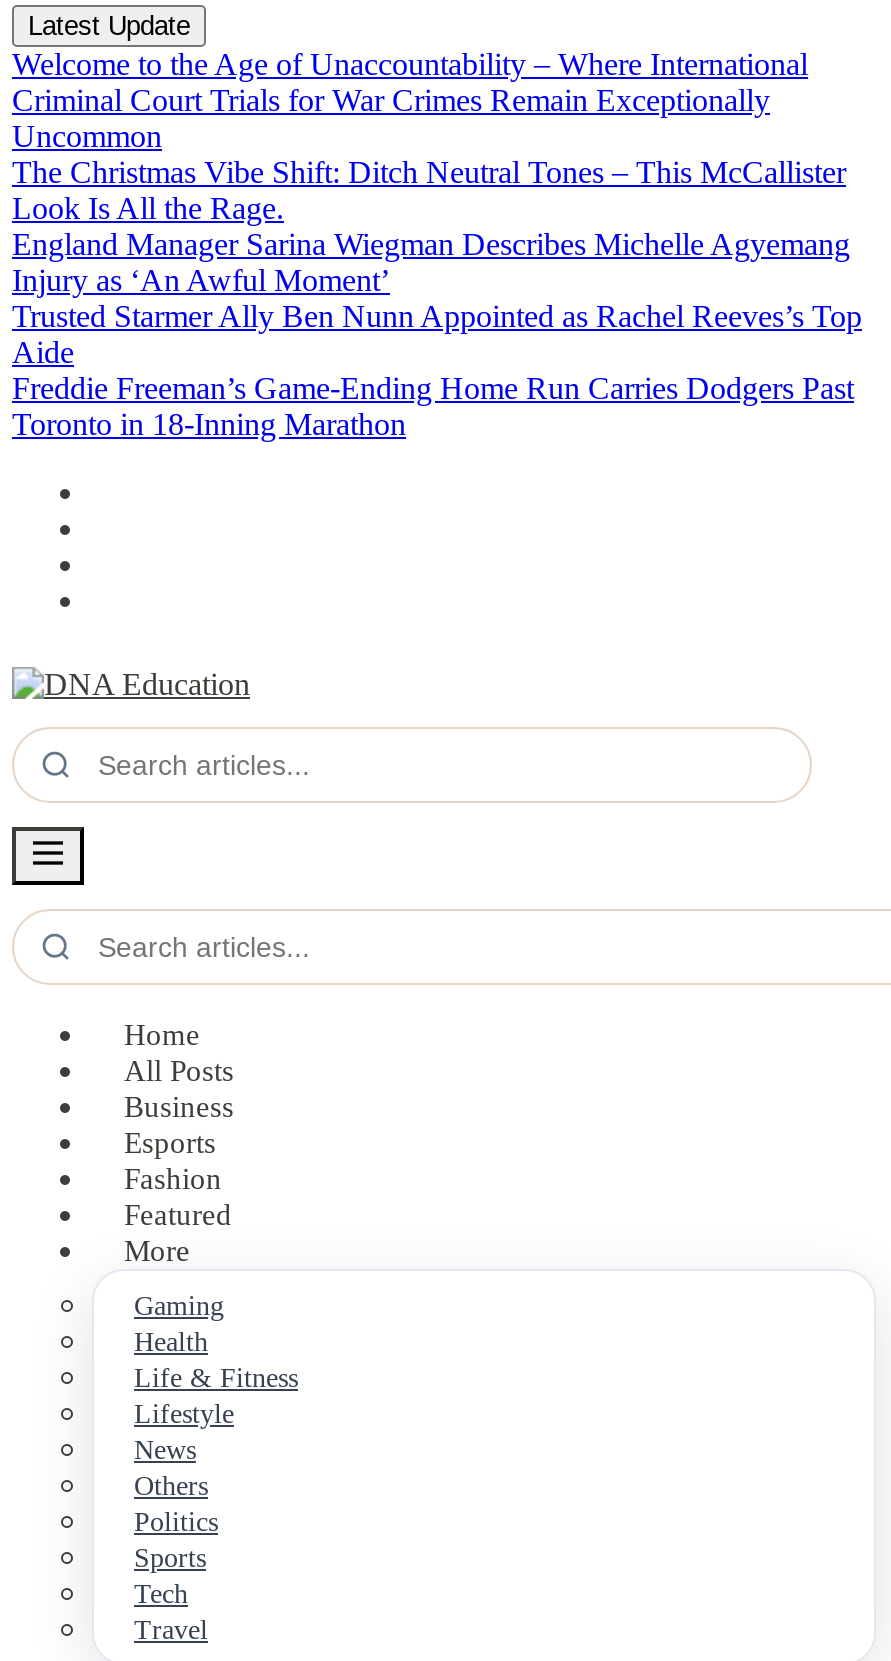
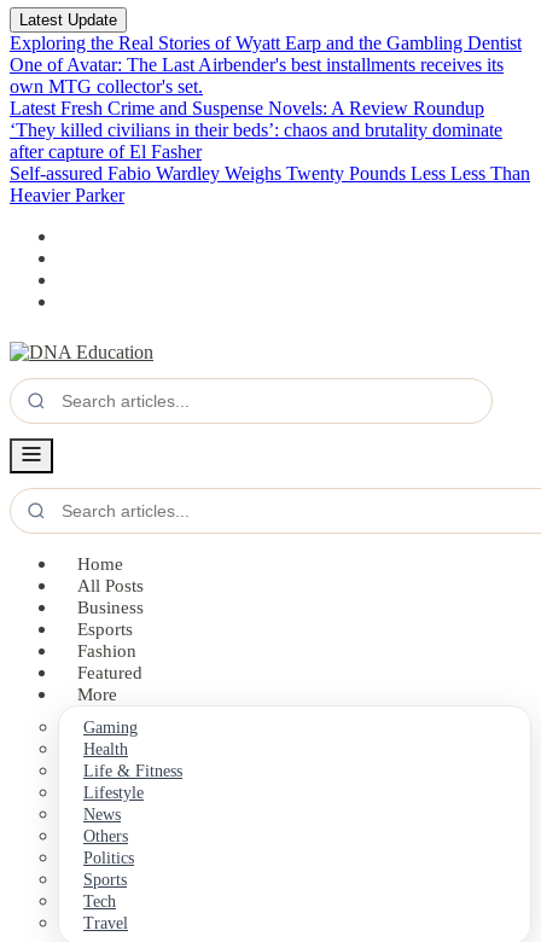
[12,47,862,441] Welcome to the Age of Unaccountability – Where International | Criminal Court Trials for War Crimes Remain Exceptionally | Uncommon | The Christmas Vibe Shift: Ditch Neutral Tones – This McCallister | Look Is All the Rage. | England Manager Sarina Wiegman Describes Michelle Agyemang | Injury as ‘An Awful Moment’ | Trusted Starmer Ally Ben Nunn Appointed as Rachel Reeves’s Top | Aide | Freddie Freeman’s Game-Ending Home Run Carries Dodgers Past | Toronto in 18-Inning Marathon -> [10,33,530,205] Exploring the Real Stories of Wyatt Earp and the Gambling Dentist | One of Avatar: The Last Airbender's best installments receives its | own MTG collector's set. | Latest Fresh Crime and Suspense Novels: A Review Roundup | ‘They killed civilians in their beds’: chaos and brutality dominate | after capture of El Fasher | Self-assured Fabio Wardley Weighs Twenty Pounds Less Less Than | Heavier Parker

